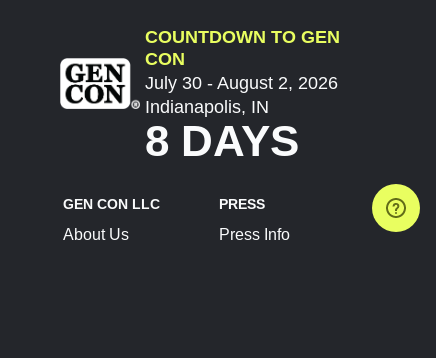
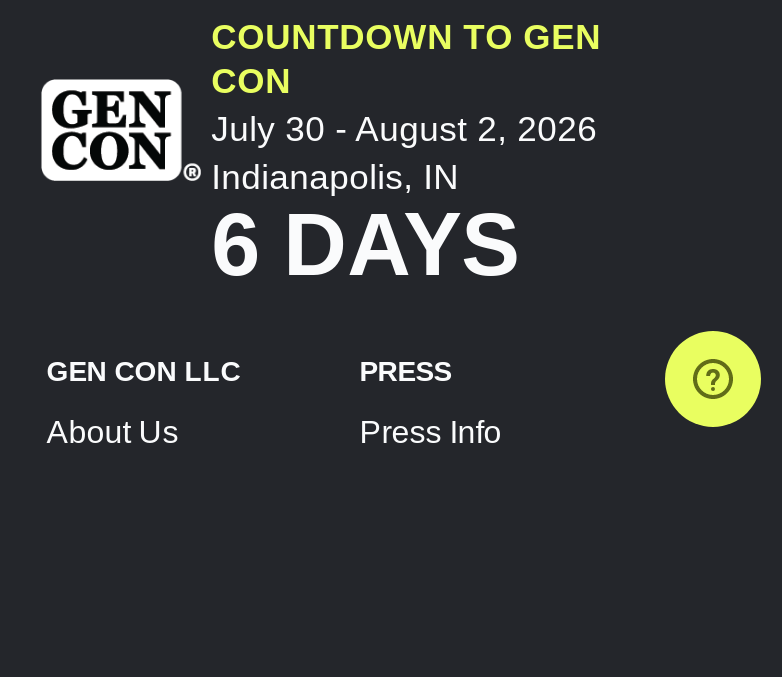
[145,116,299,165] 8 DAYS -> [211,195,519,293] 6 DAYS

